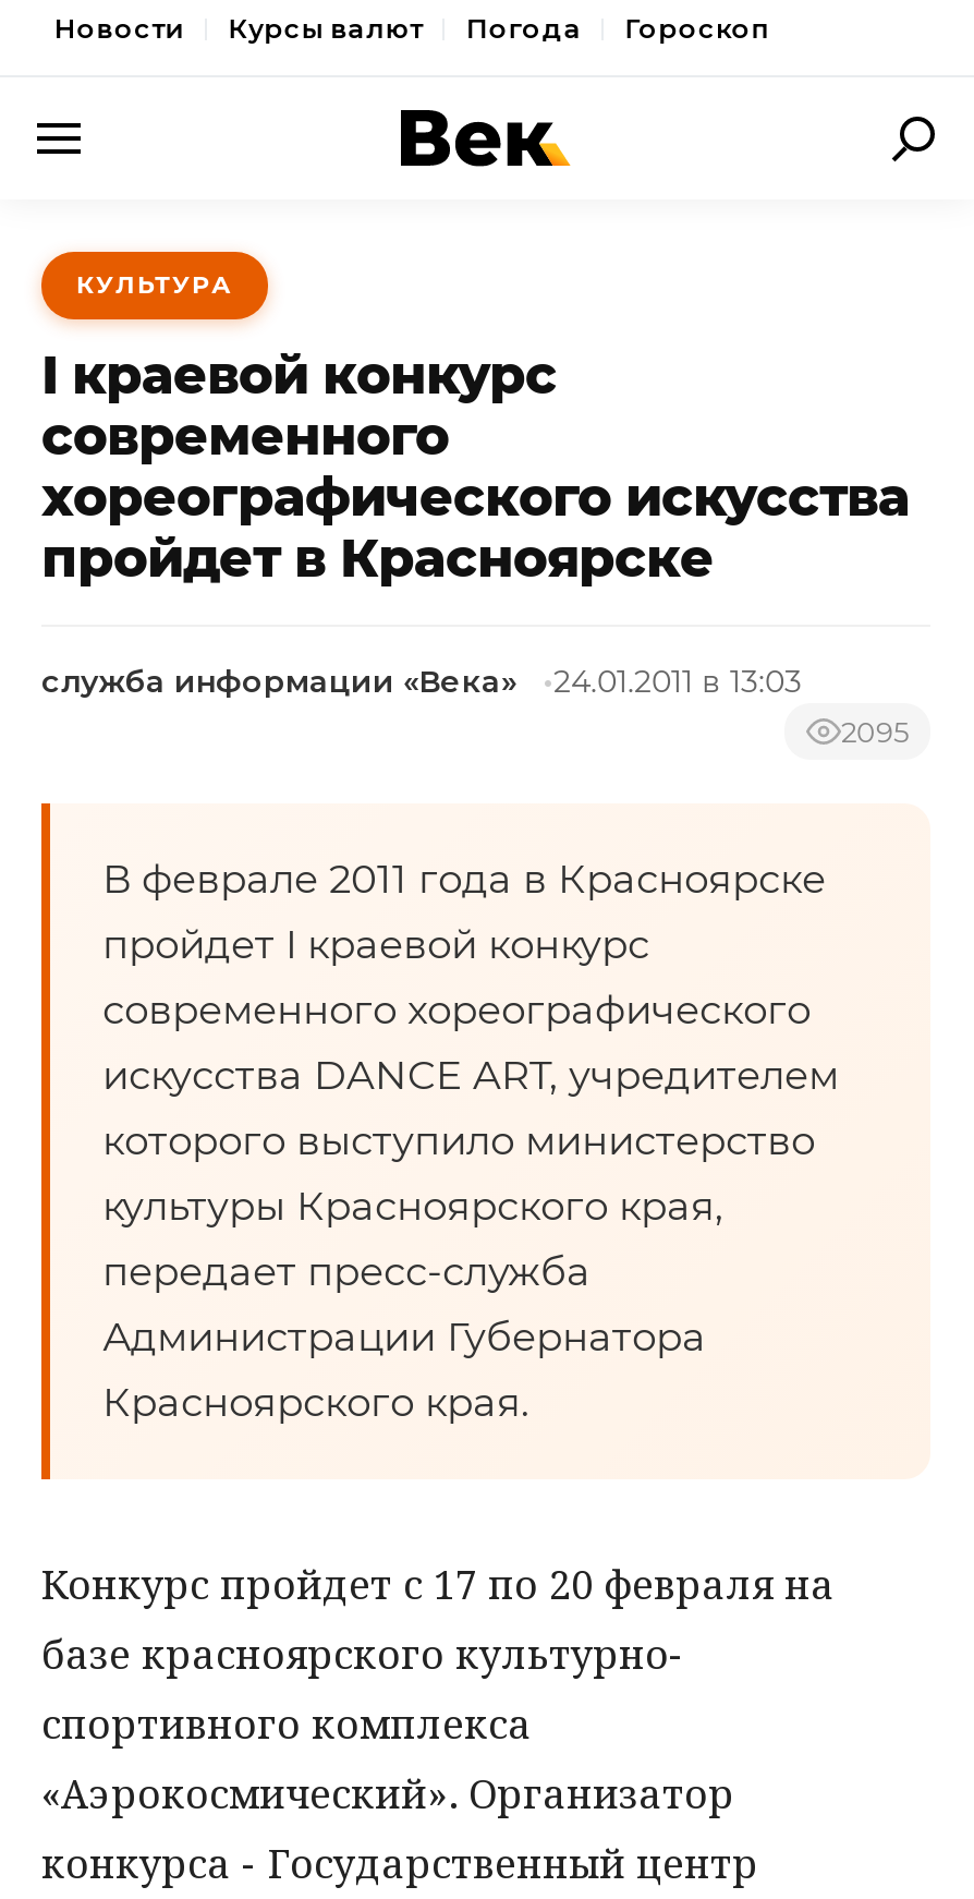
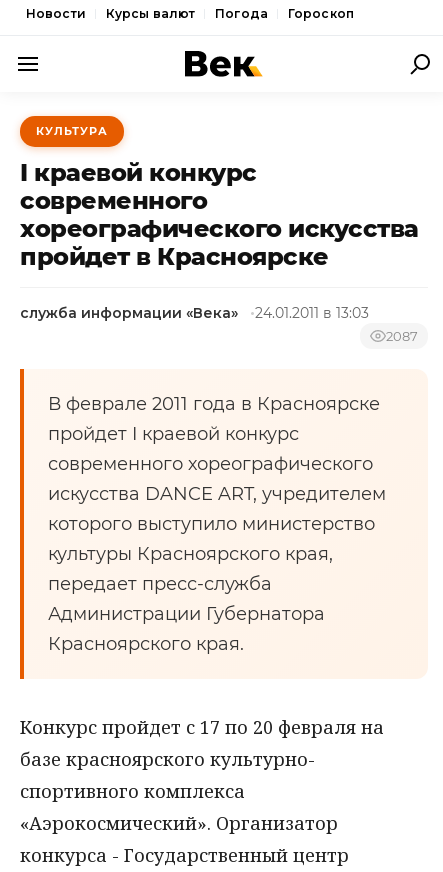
[841,714,909,749] 2095 -> [386,328,418,344] 2087

